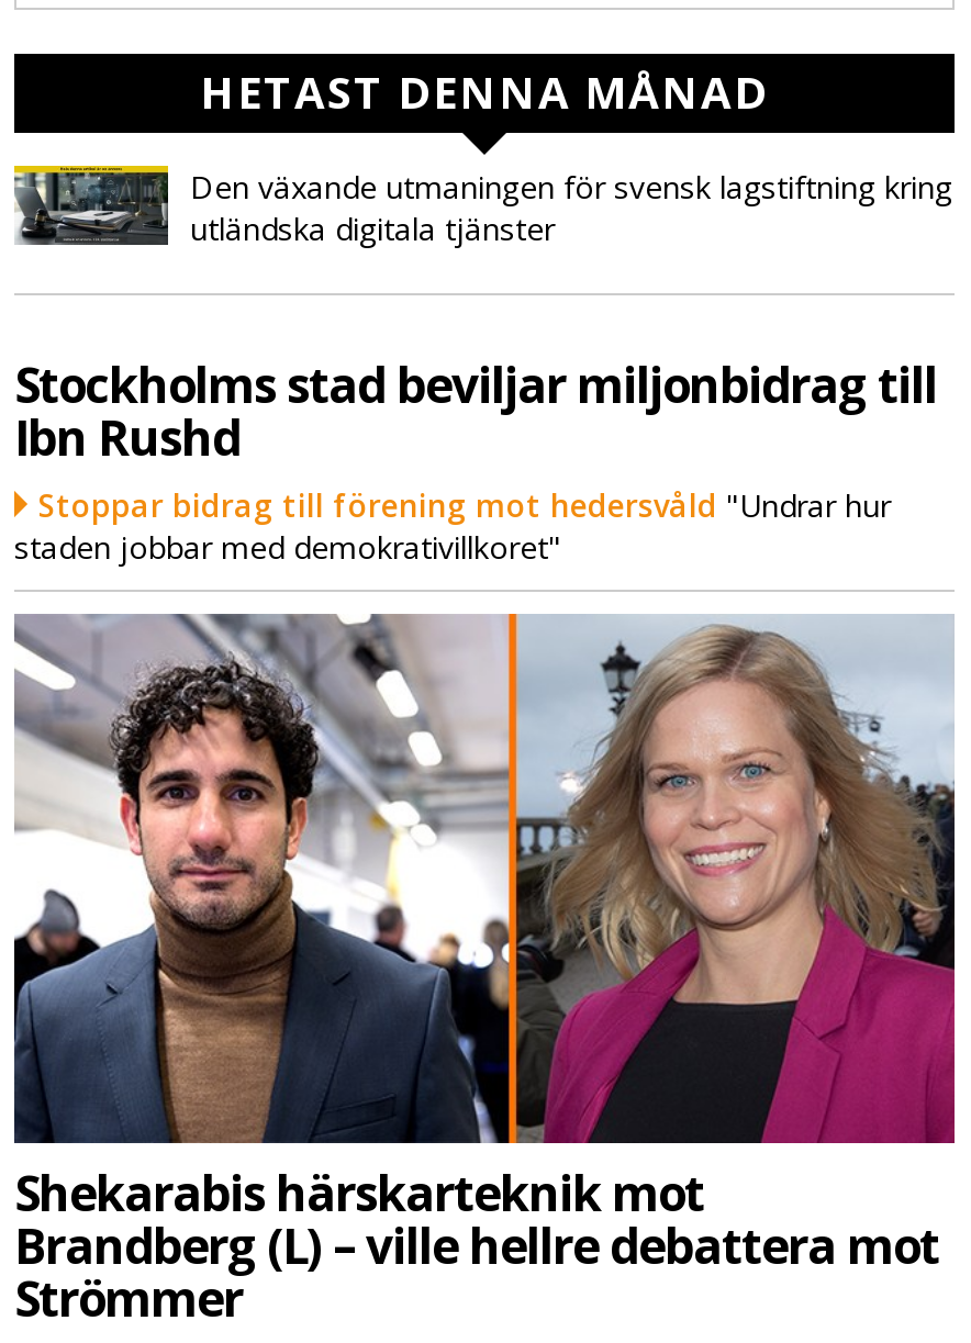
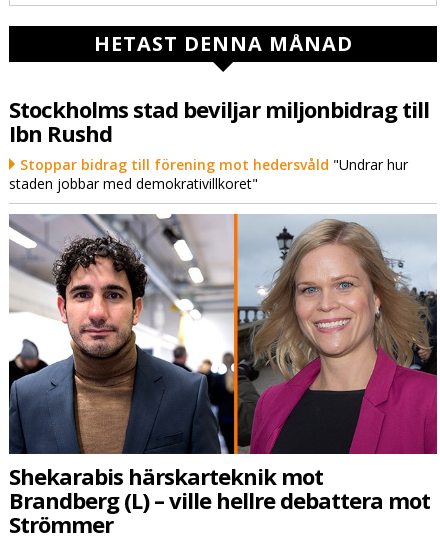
[12,164,952,250] [image] | Den växande utmaningen för svensk lagstiftning kring | utländska digitala tjänster -> none

